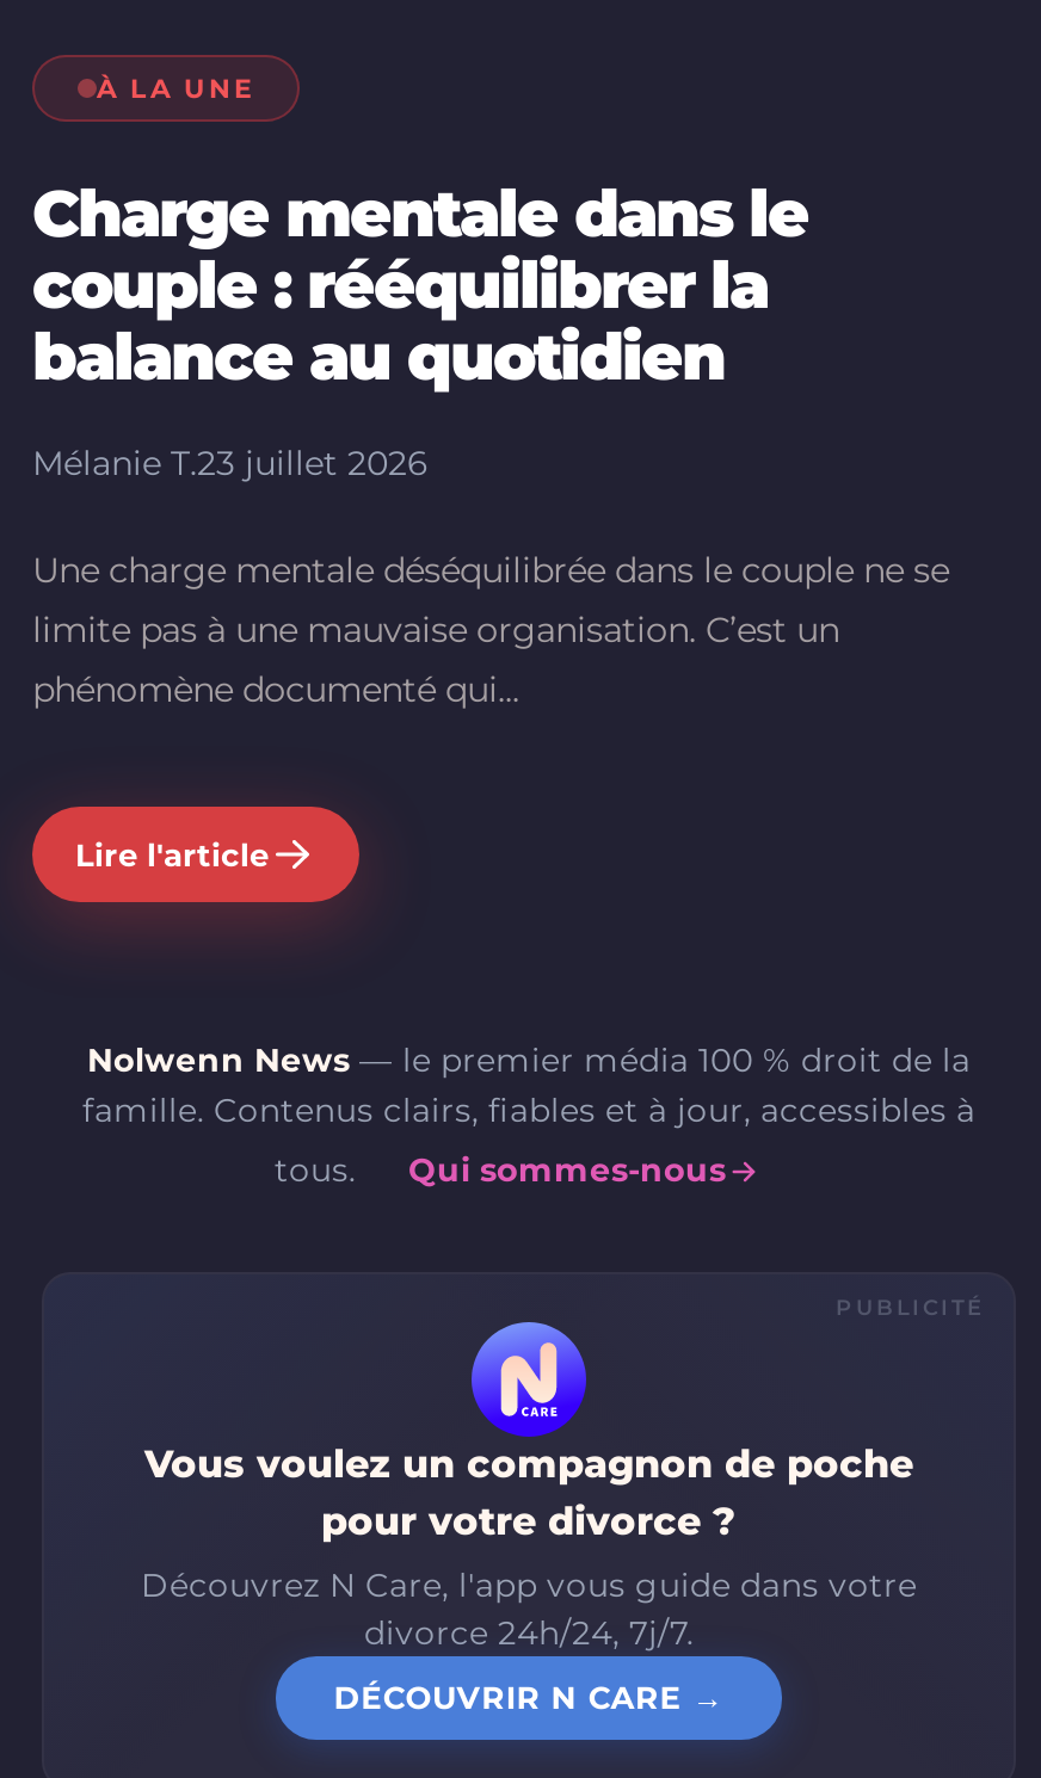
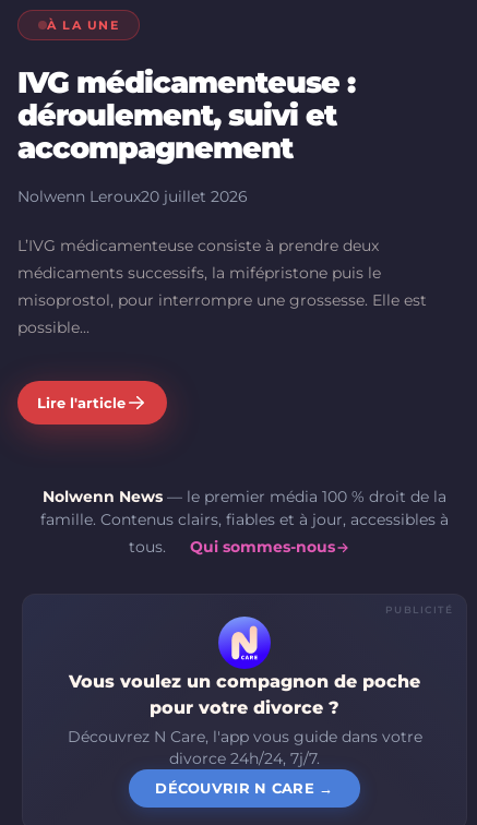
[32,174,808,396] Charge mentale dans le | couple : rééquilibrer la | balance au quotidien -> [17,64,355,166] IVG médicamenteuse : | déroulement, suivi et | accompagnement
[32,442,429,484] Mélanie T.23 juillet 2026 -> [17,187,248,206] Nolwenn Leroux20 juillet 2026
[32,549,949,711] Une charge mentale déséquilibrée dans le couple ne se | limite pas à une mauvaise organisation. C’est un | phénomène documenté qui... -> [17,236,427,337] L’IVG médicamenteuse consiste à prendre deux | médicaments successifs, la mifépristone puis le | misoprostol, pour interrompre une grossesse. Elle est | possible...

